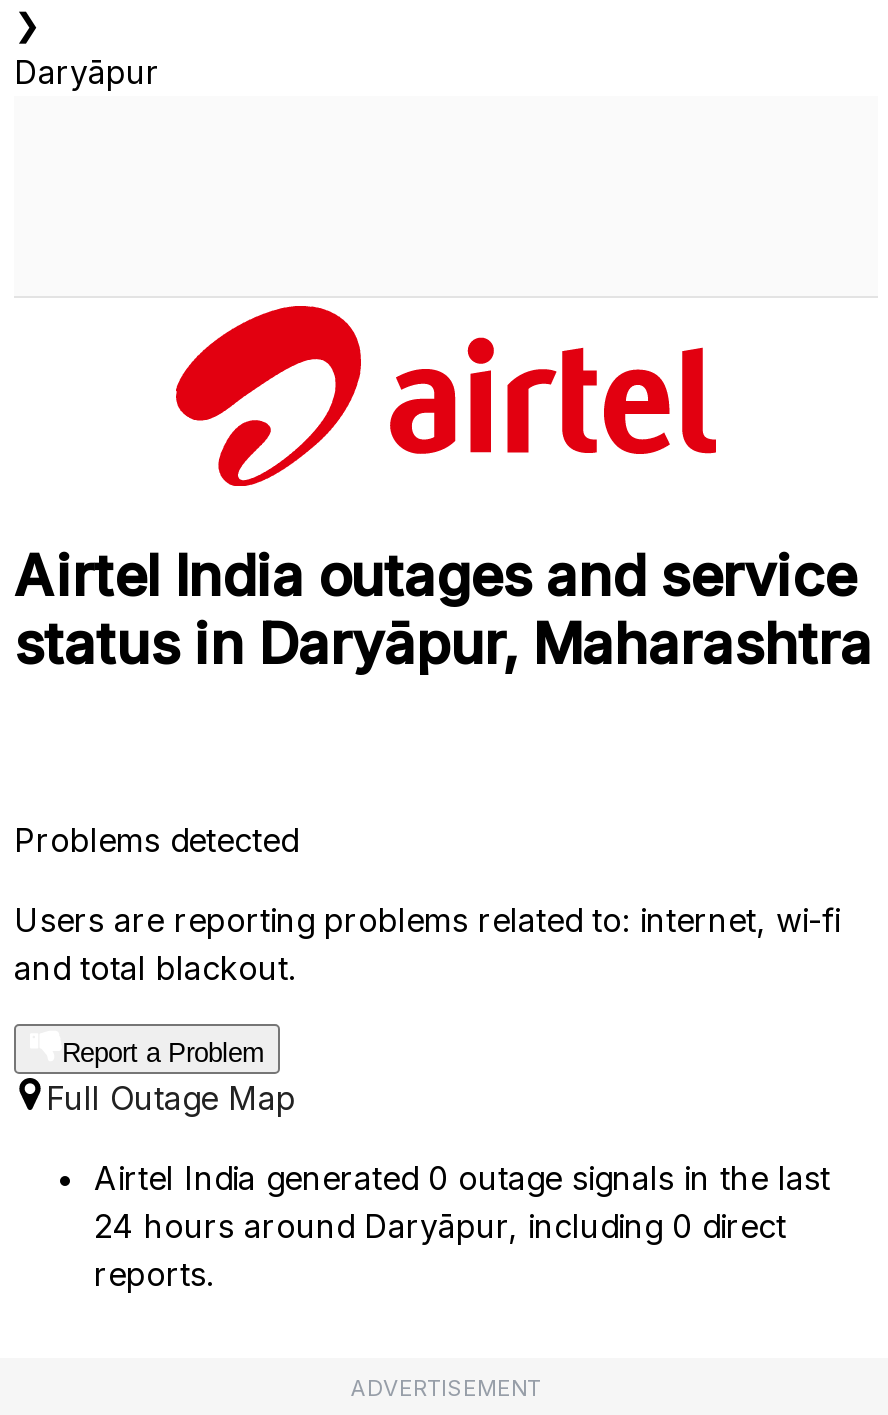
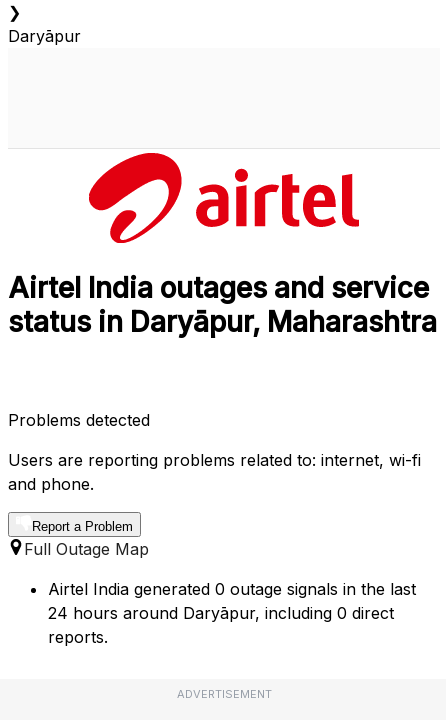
[14,949,296,989] and total blackout. -> [8,474,94,494] and phone.

